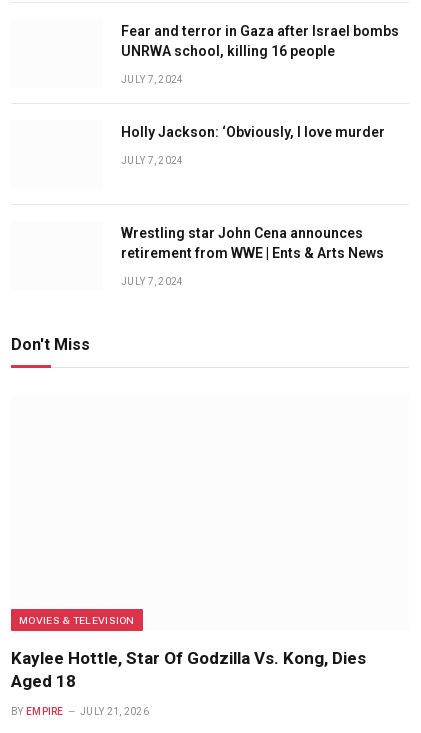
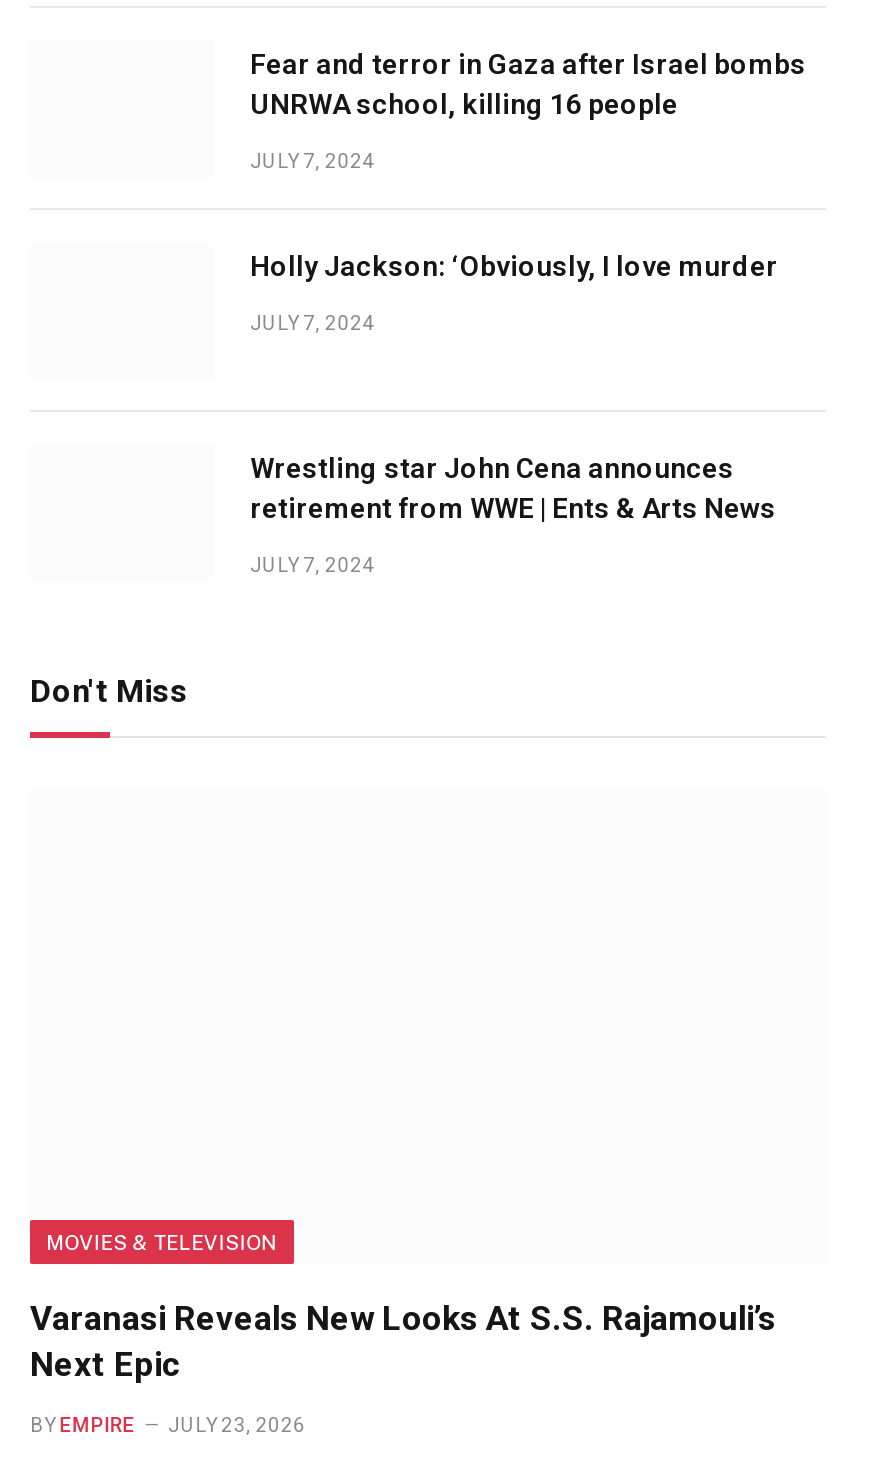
[11,648,366,691] Kaylee Hottle, Star Of Godzilla Vs. Kong, Dies | Aged 18 -> [30,1298,776,1384] Varanasi Reveals New Looks At S.S. Rajamouli’s | Next Epic
[11,706,149,717] BY EMPIRE JULY 21, 2026 -> [30,1414,306,1436] BY EMPIRE JULY 23, 2026

